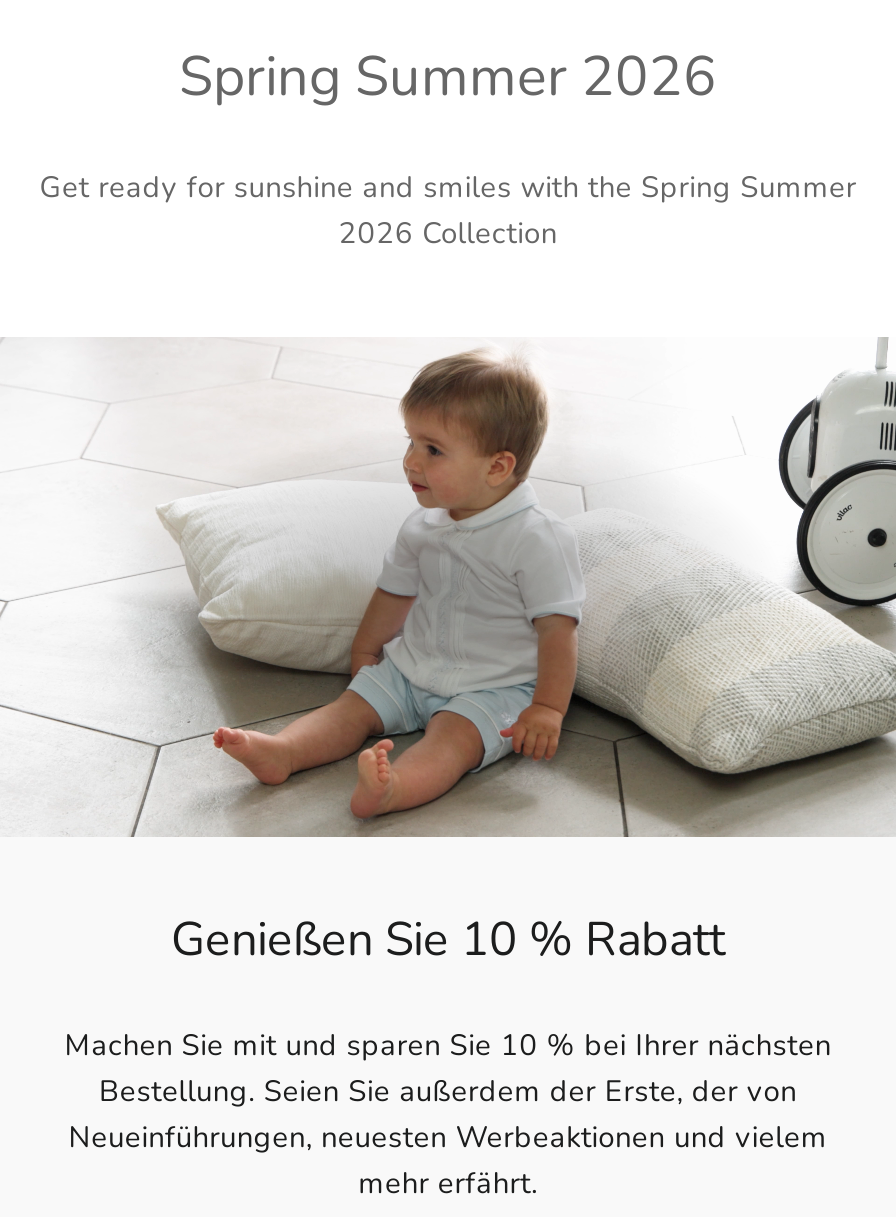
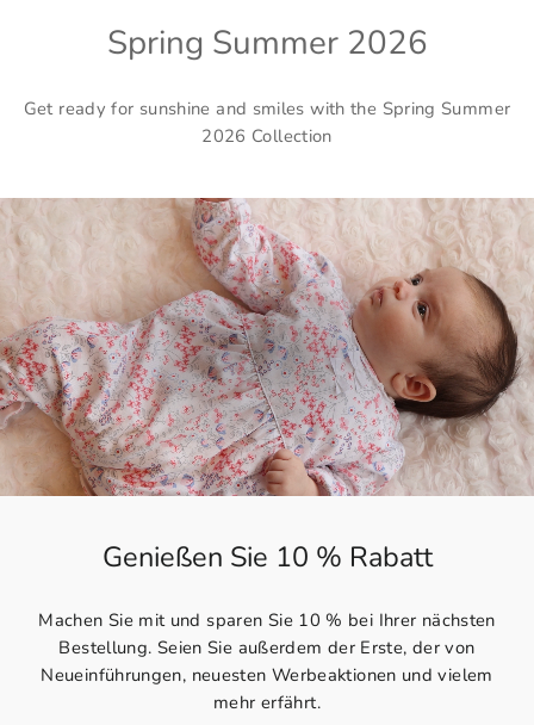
[6,337,890,837] [image] -> [4,197,530,497] [image]

